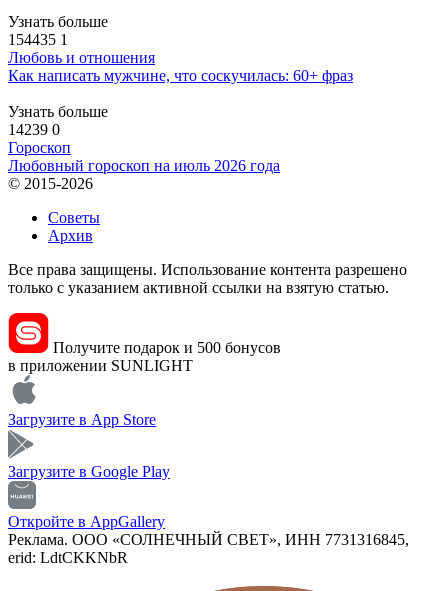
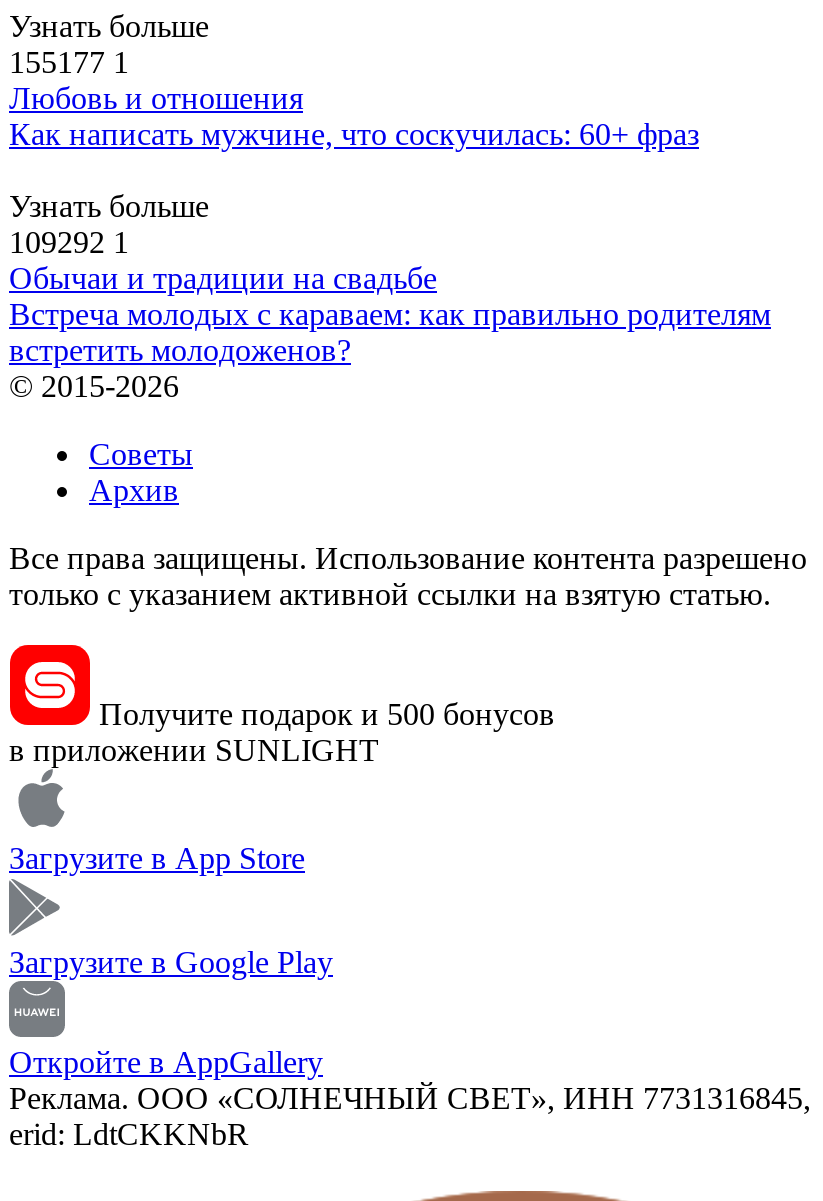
[8,31,68,48] 154435 1 -> [9,45,129,79] 155177 1
[8,121,280,174] 14239 0 | Гороскоп | Любовный гороскоп на июль 2026 года -> [9,225,771,367] 109292 1 | Обычаи и традиции на свадьбе | Встреча молодых с караваем: как правильно родителям | встретить молодоженов?

